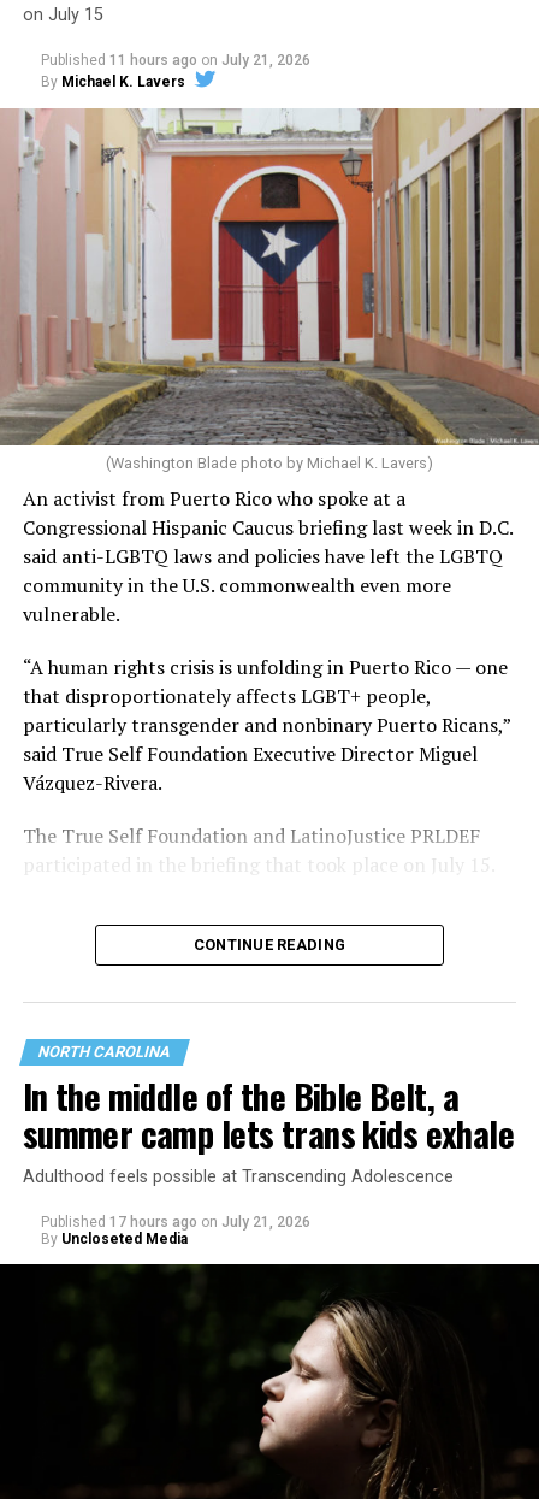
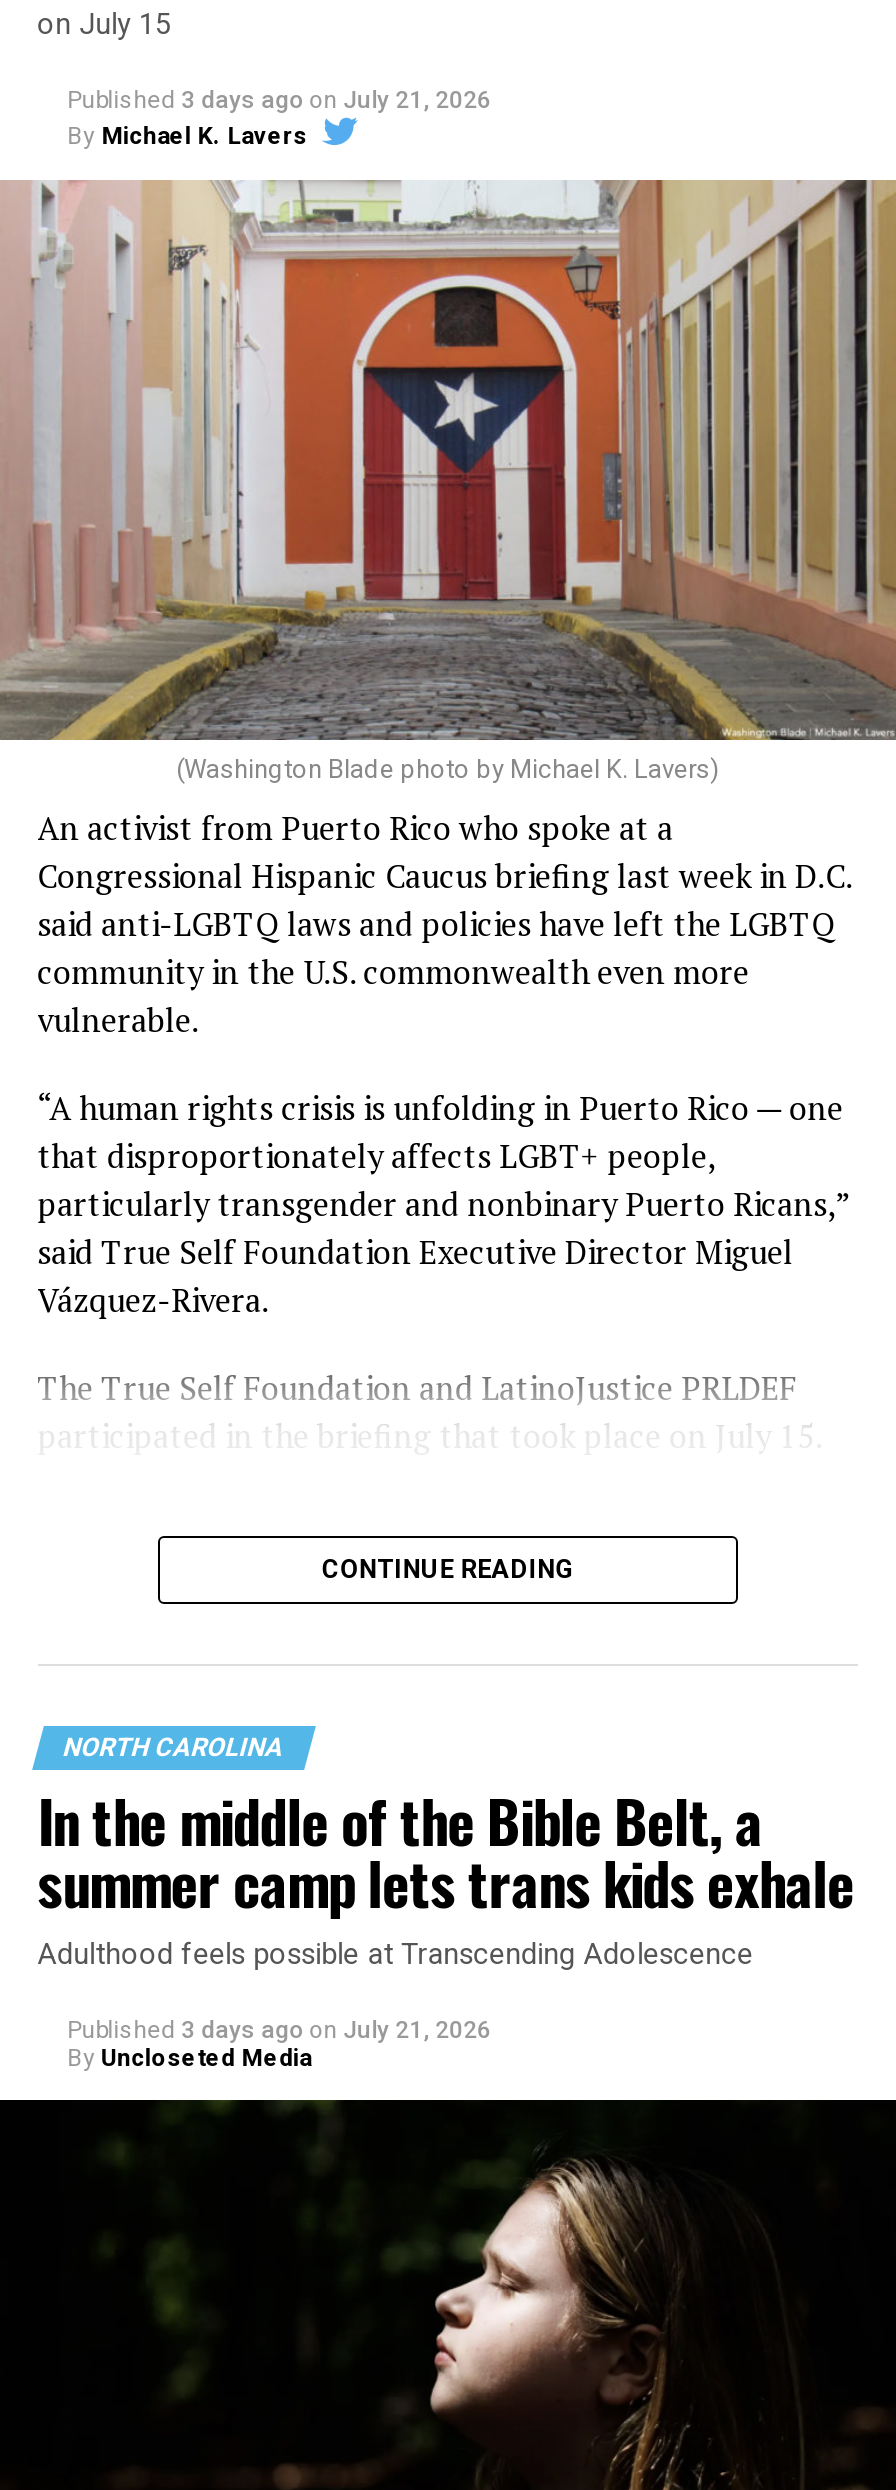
[41,52,310,69] Published 11 hours ago on July 21, 2026 -> [67,86,491,114] Published 3 days ago on July 21, 2026
[41,1214,310,1230] Published 17 hours ago on July 21, 2026 -> [67,2016,491,2044] Published 3 days ago on July 21, 2026

